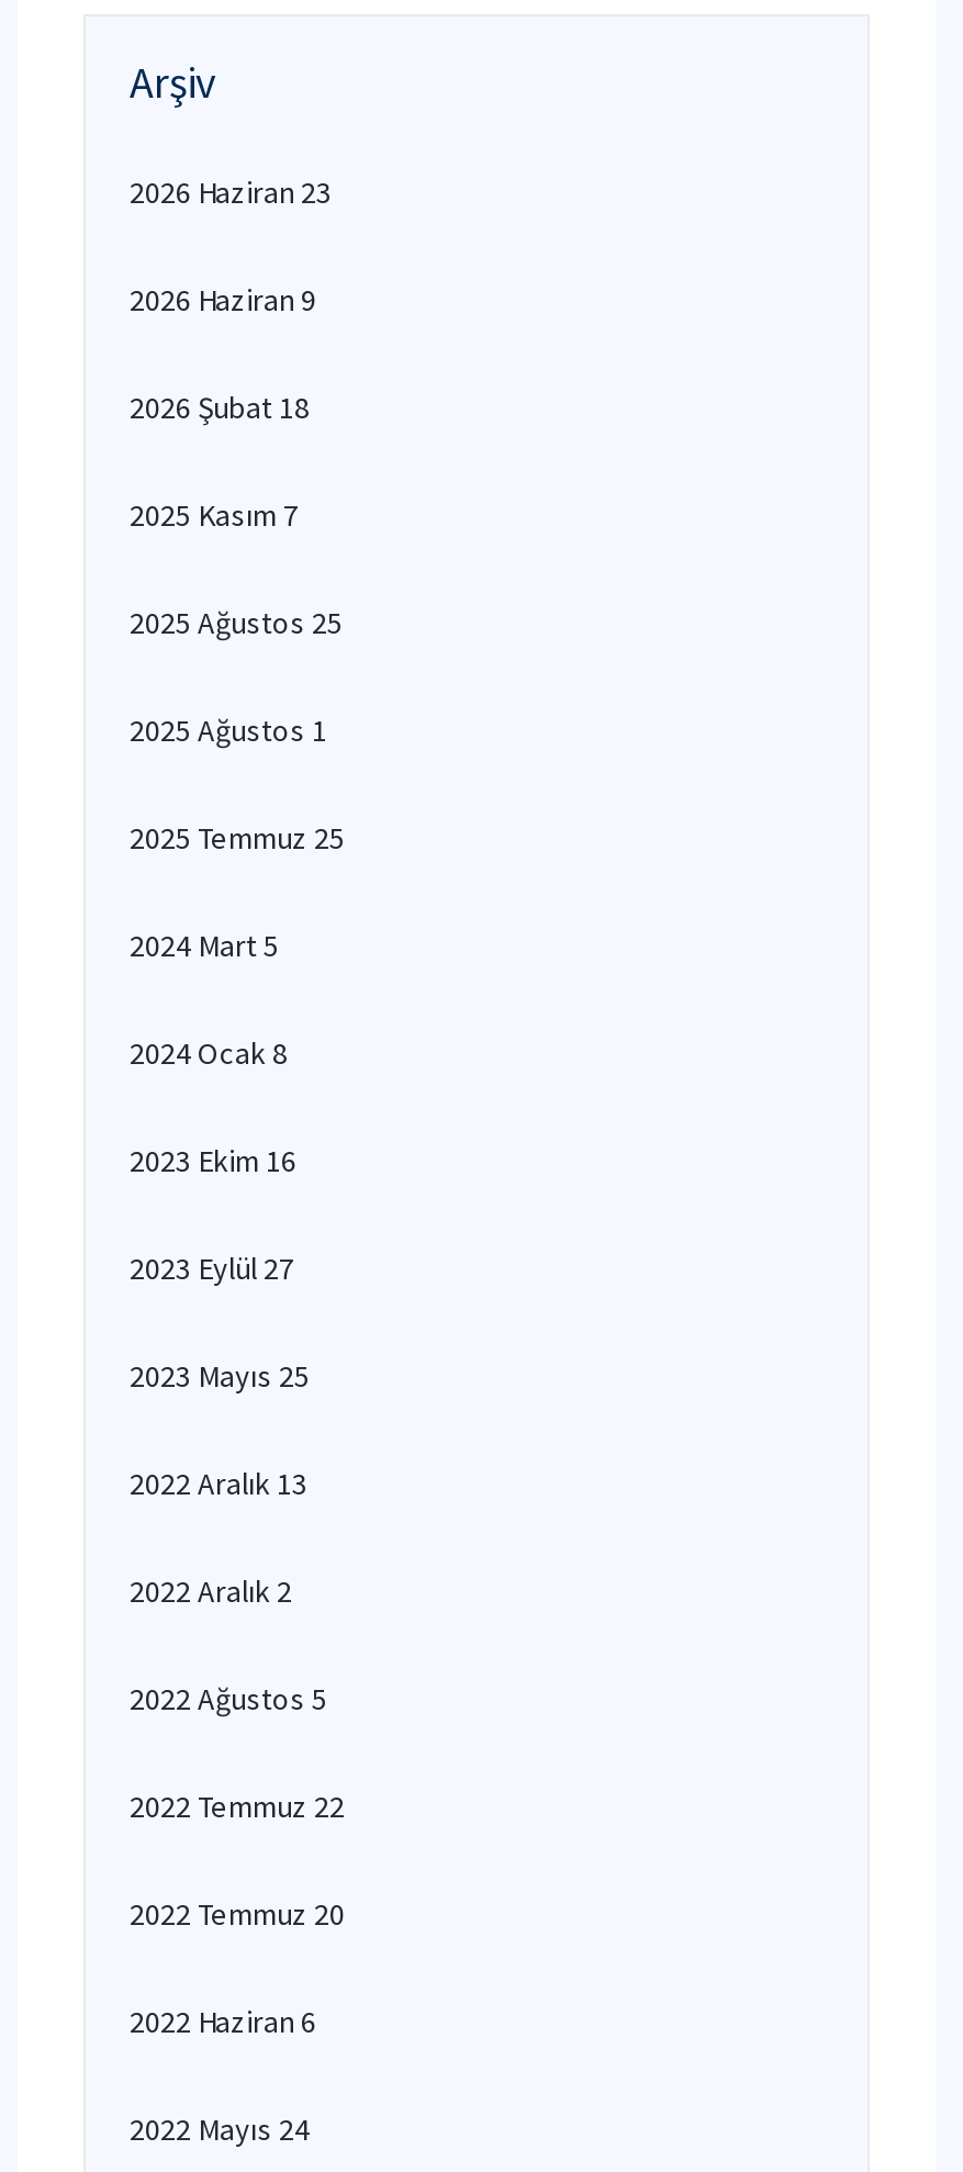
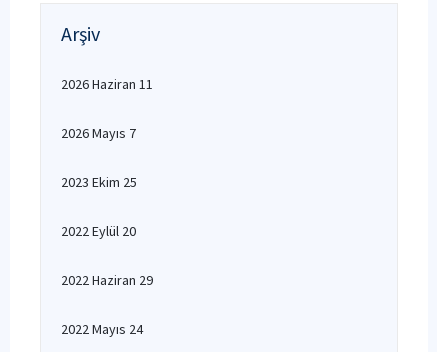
[130,172,345,2041] 2026 Haziran 23 | 2026 Haziran 9 | 2026 Şubat 18 | 2025 Kasım 7 | 2025 Ağustos 25 | 2025 Ağustos 1 | 2025 Temmuz 25 | 2024 Mart 5 | 2024 Ocak 8 | 2023 Ekim 16 | 2023 Eylül 27 | 2023 Mayıs 25 | 2022 Aralık 13 | 2022 Aralık 2 | 2022 Ağustos 5 | 2022 Temmuz 22 | 2022 Temmuz 20 | 2022 Haziran 6 -> [61,75,153,289] 2026 Haziran 11 | 2026 Mayıs 7 | 2023 Ekim 25 | 2022 Eylül 20 | 2022 Haziran 29

